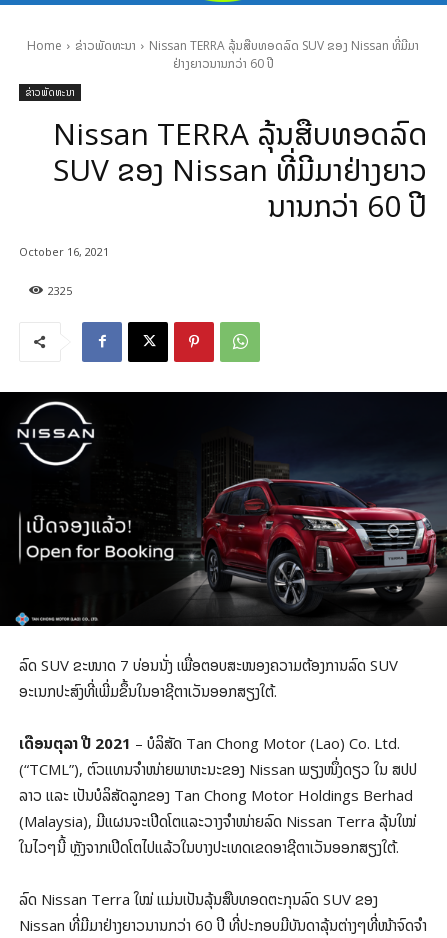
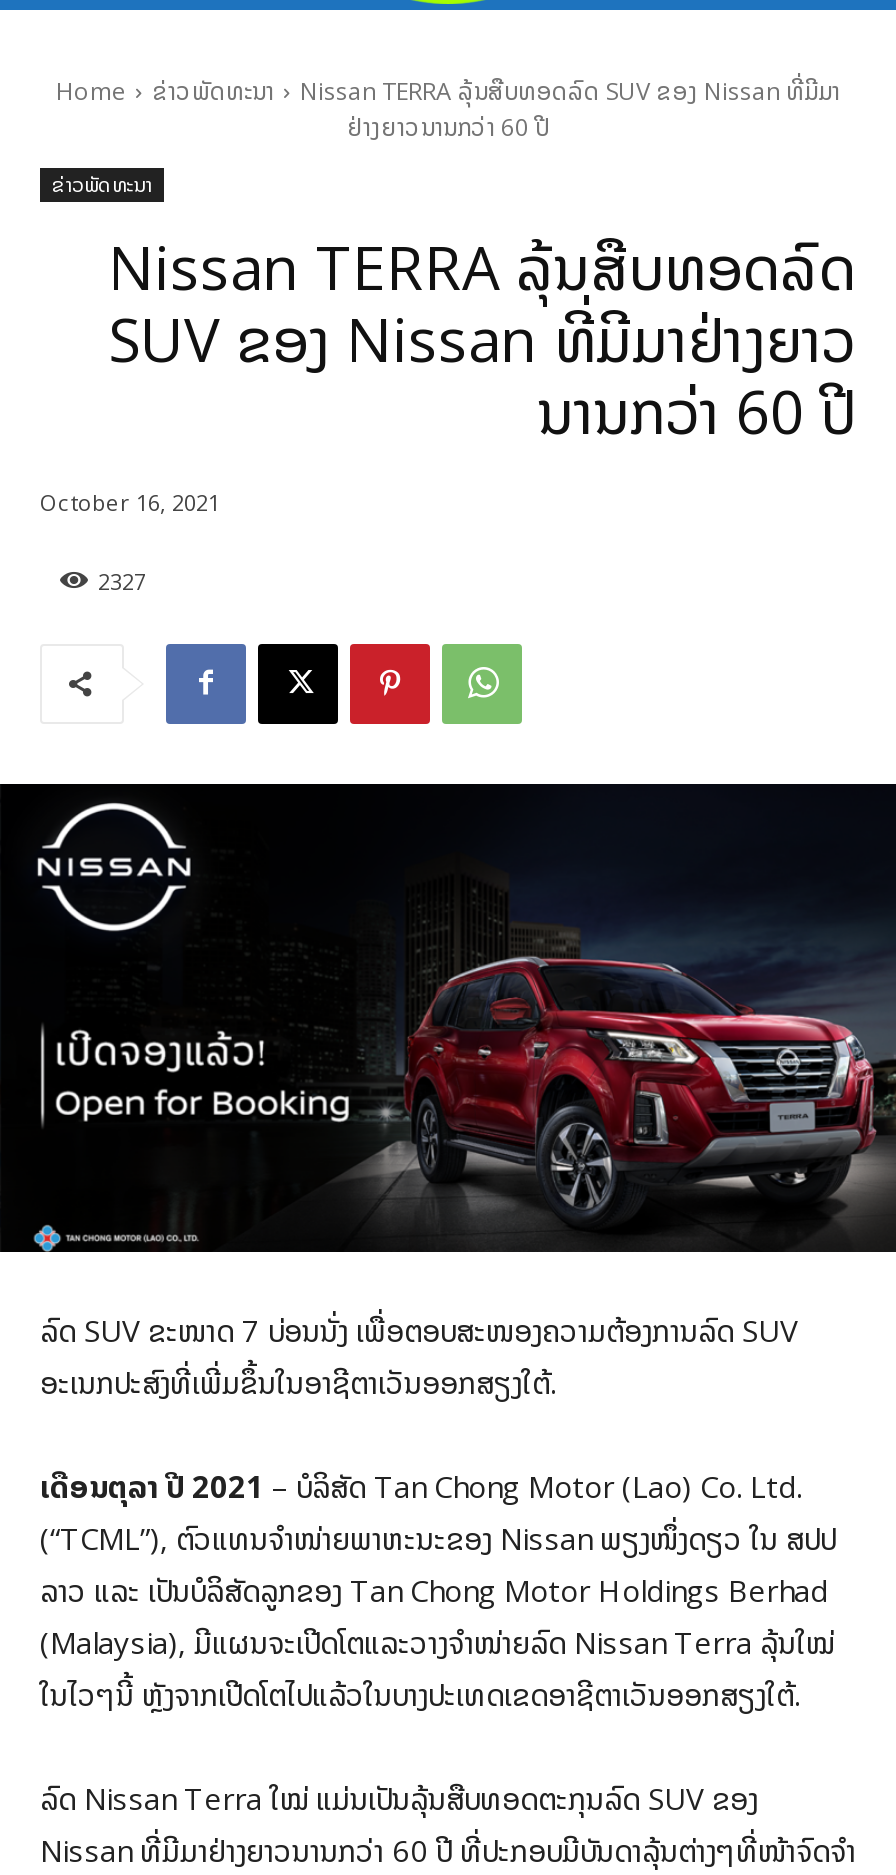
[48,283,72,298] 2325 -> [98,565,146,595] 2327

